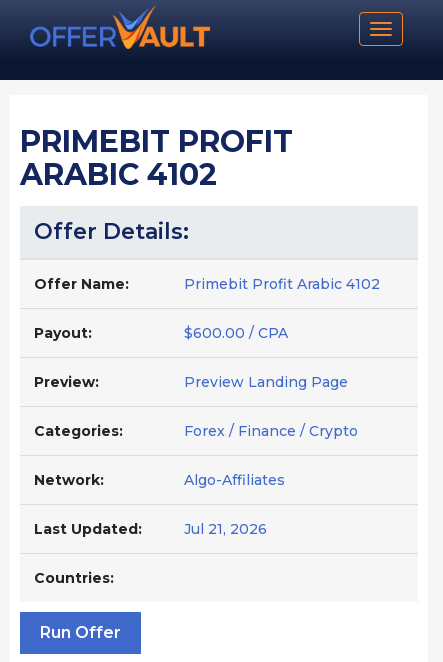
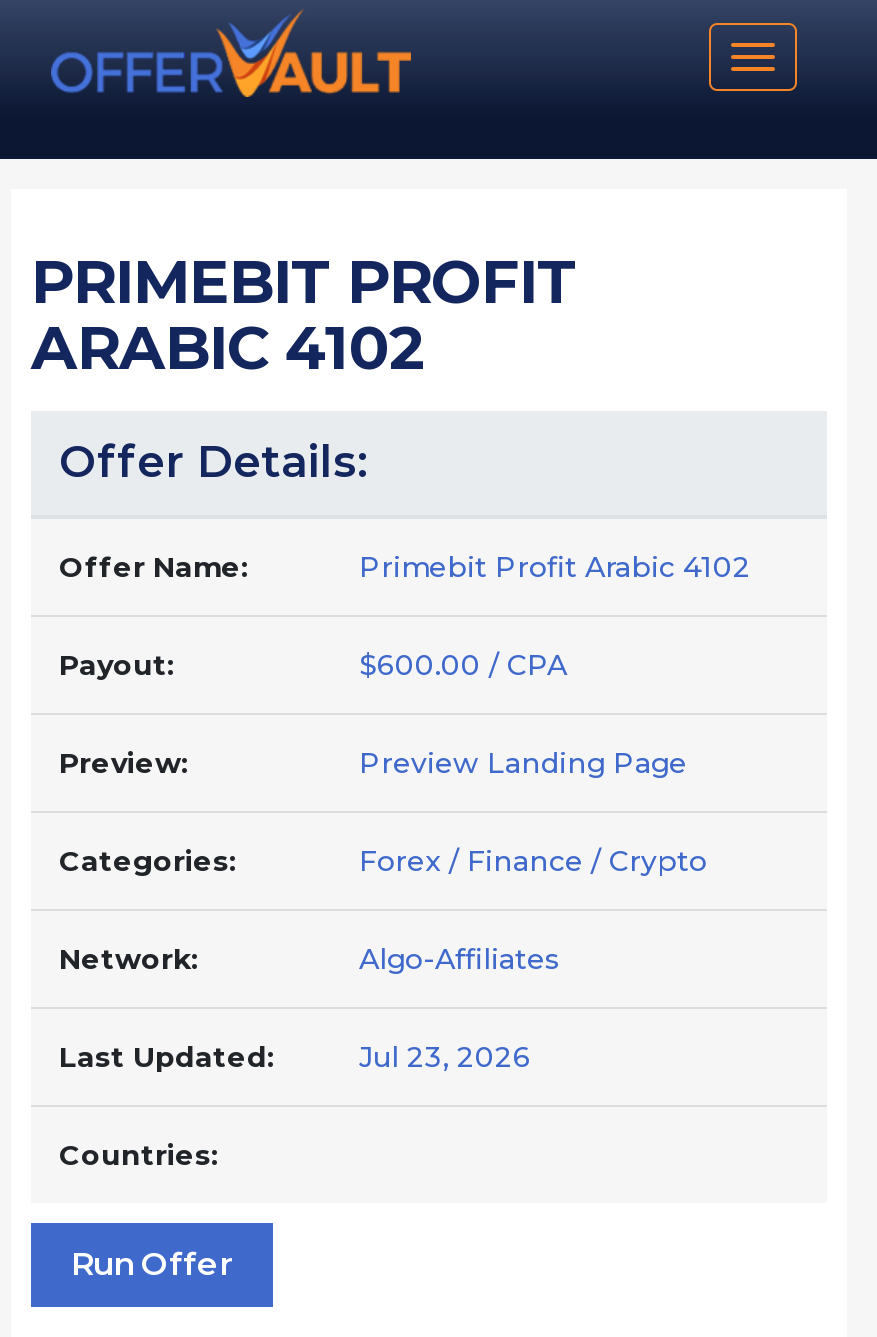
[184,520,267,538] Jul 21, 2026 -> [359,1039,531,1075] Jul 23, 2026

